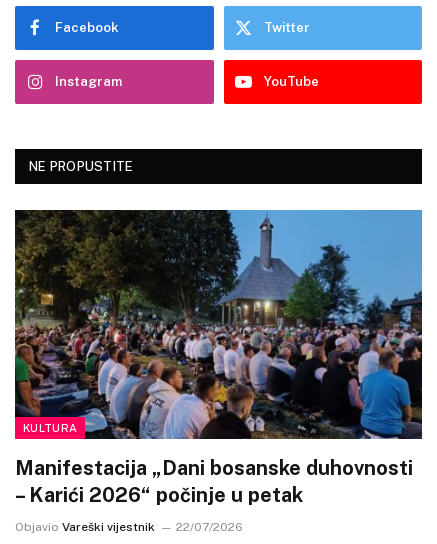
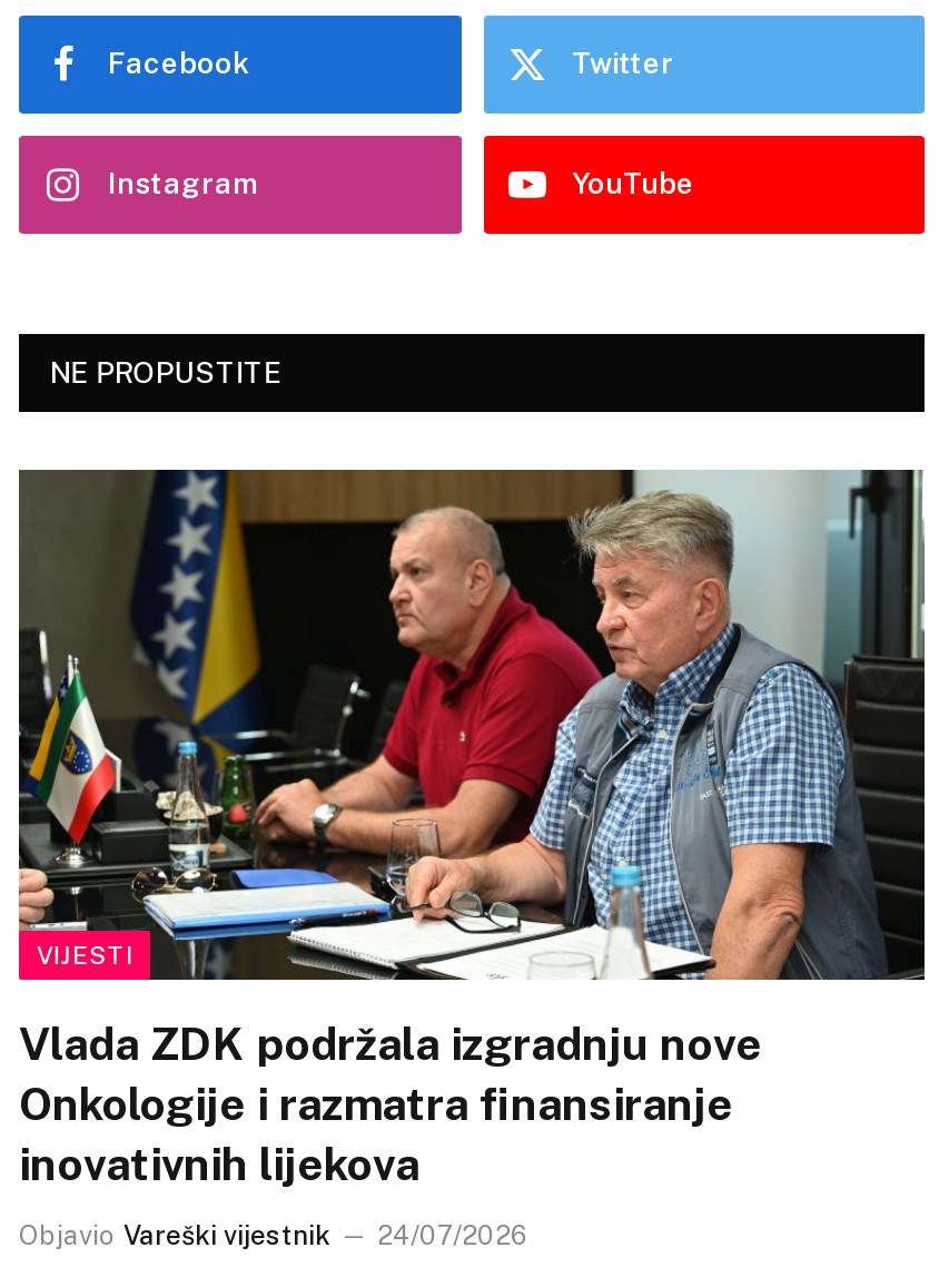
[14,209,423,439] [image] | KULTURA -> [17,468,927,982] [image] | VIJESTI
[15,456,413,507] Manifestacija „Dani bosanske duhovnosti | – Karići 2026“ počinje u petak -> [19,1018,762,1191] Vlada ZDK podržala izgradnju nove | Onkologije i razmatra finansiranje | inovativnih lijekova
[15,520,243,534] Objavio Vareški vijestnik 22/07/2026 -> [19,1220,528,1251] Objavio Vareški vijestnik 24/07/2026

